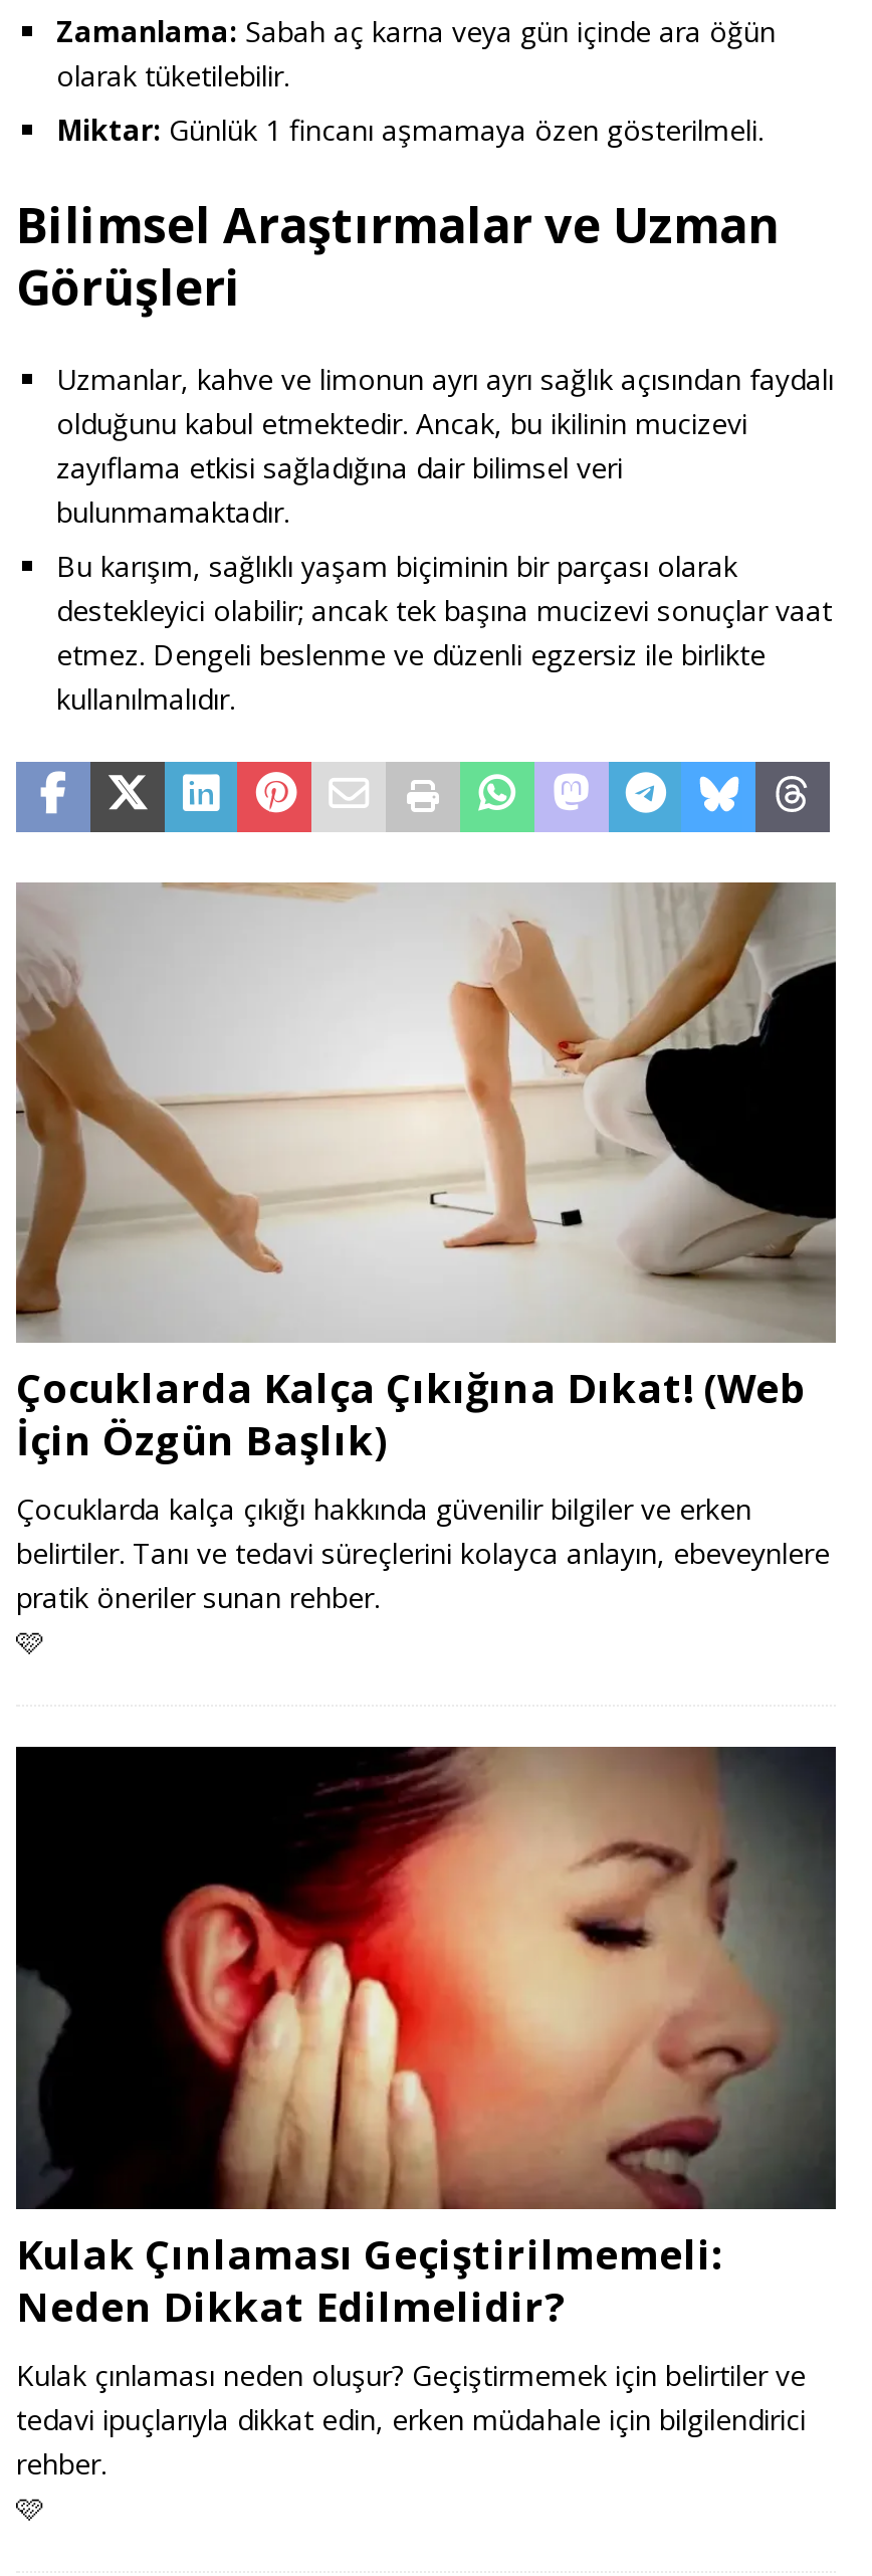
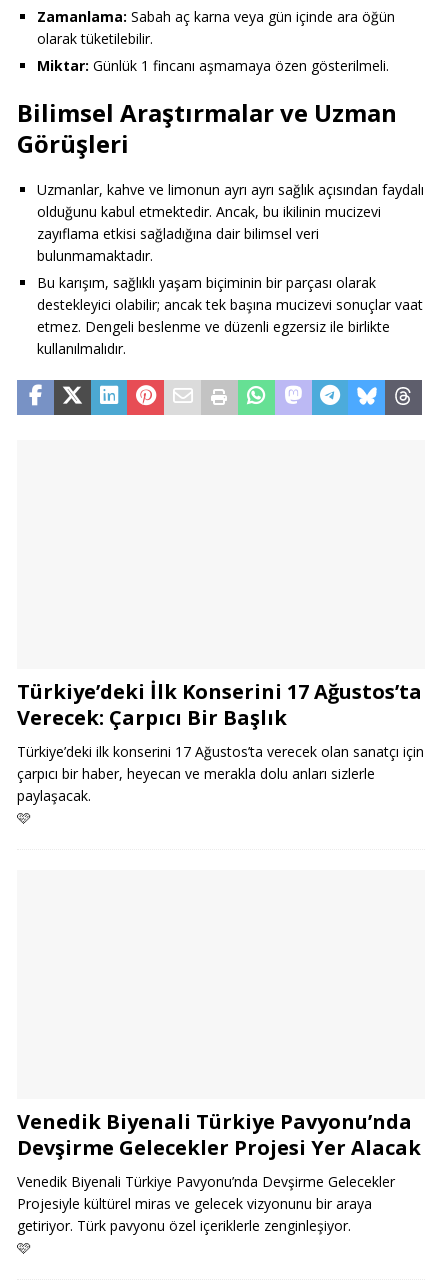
[14,880,838,1345] [image] -> none
[16,1361,830,1616] Çocuklarda Kalça Çıkığına Dıkat! (Web | İçin Özgün Başlık) | Çocuklarda kalça çıkığı hakkında güvenilir bilgiler ve erken | belirtiler. Tanı ve tedavi süreçlerini kolayca anlayın, ebeveynlere | pratik öneriler sunan rehber. -> [17,678,424,805] Türkiye’deki İlk Konserini 17 Ağustos’ta | Verecek: Çarpıcı Bir Başlık | Türkiye’deki ilk konserini 17 Ağustos’ta verecek olan sanatçı için | çarpıcı bir haber, heyecan ve merakla dolu anları sizlerle | paylaşacak.
[14,1745,838,2211] [image] -> none
[16,2226,806,2481] Kulak Çınlaması Geçiştirilmemeli: | Neden Dikkat Edilmelidir? | Kulak çınlaması neden oluşur? Geçiştirmemek için belirtiler ve | tedavi ipuçlarıyla dikkat edin, erken müdahale için bilgilendirici | rehber. -> [17,1108,421,1235] Venedik Biyenali Türkiye Pavyonu’nda | Devşirme Gelecekler Projesi Yer Alacak | Venedik Biyenali Türkiye Pavyonu’nda Devşirme Gelecekler | Projesiyle kültürel miras ve gelecek vizyonunu bir araya | getiriyor. Türk pavyonu özel içeriklerle zenginleşiyor.

